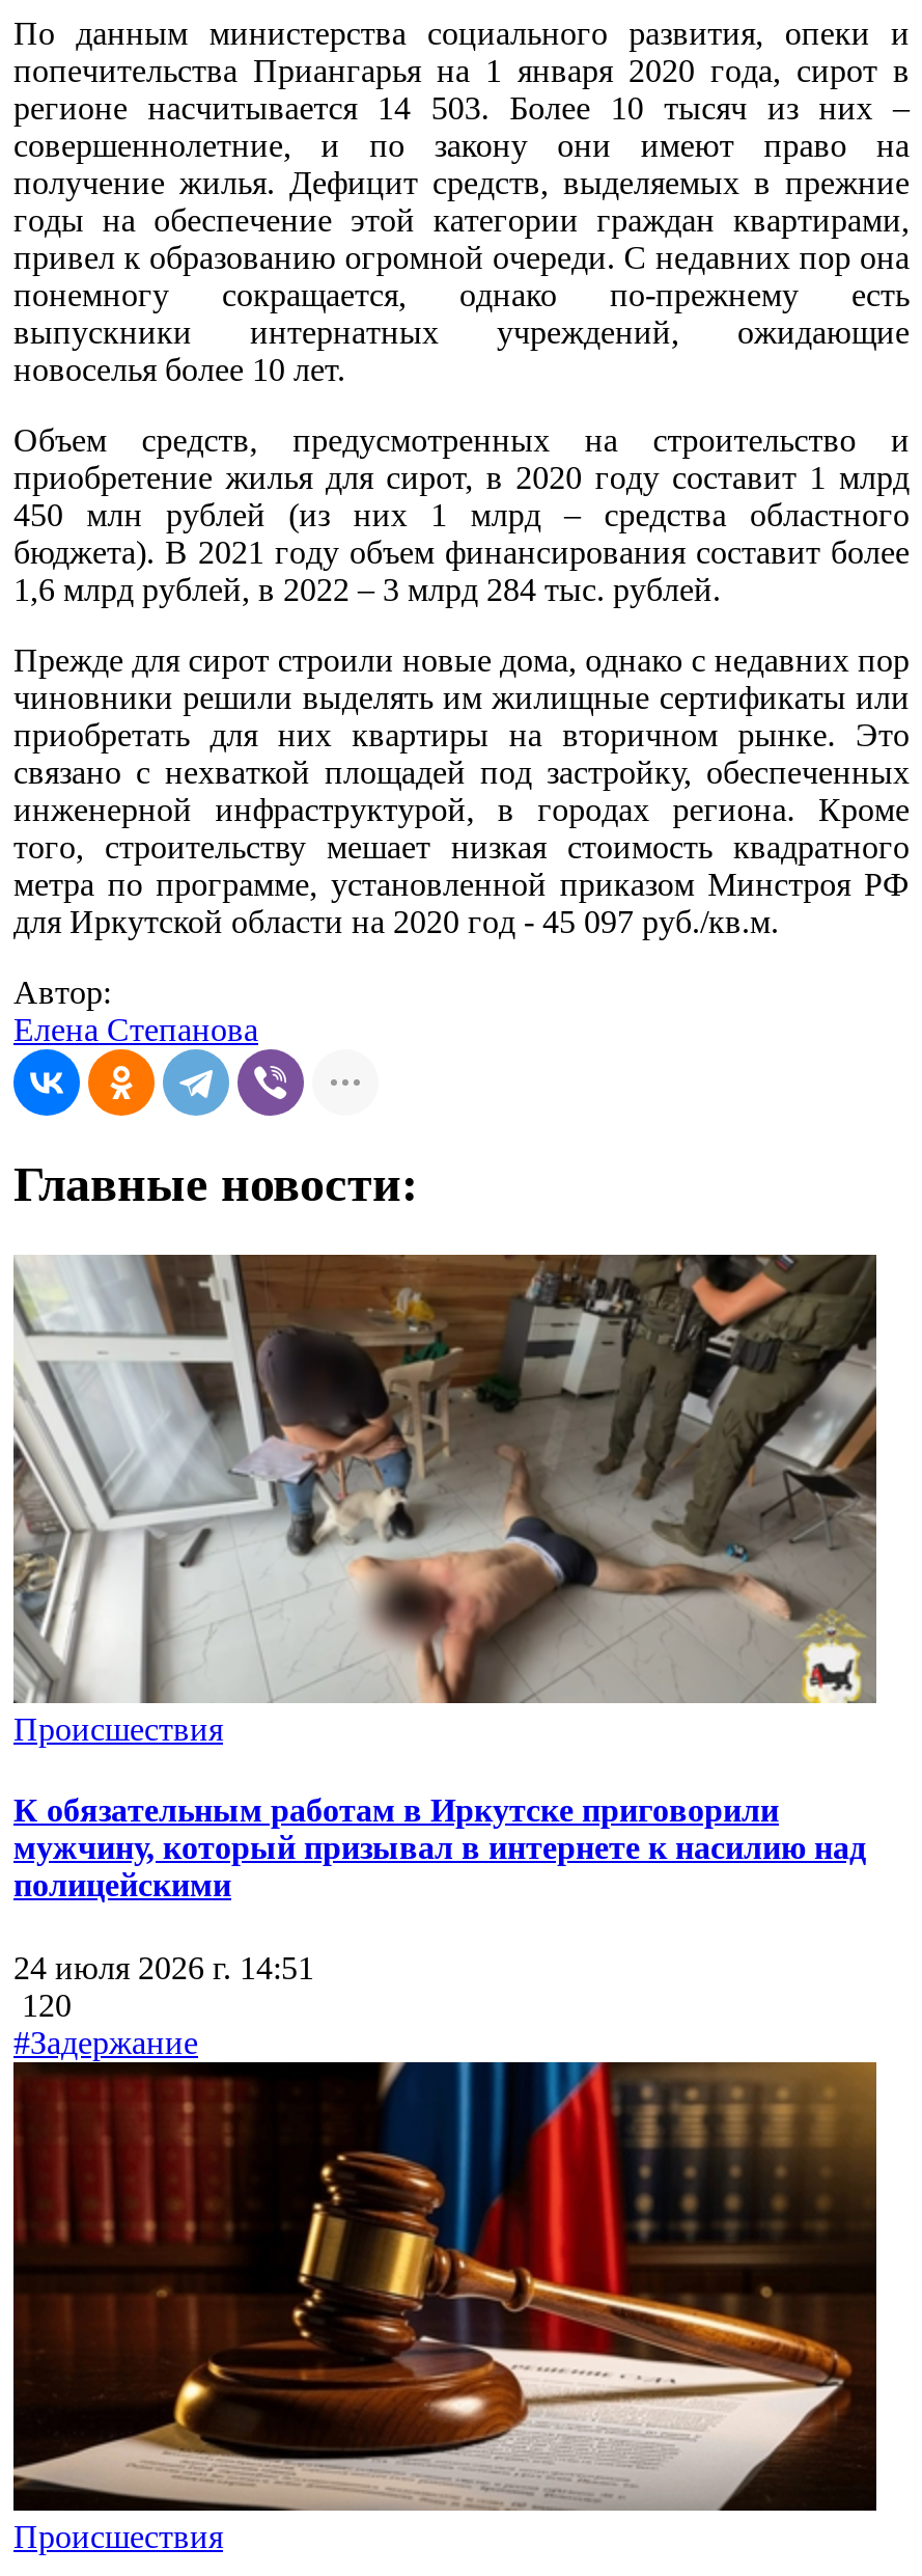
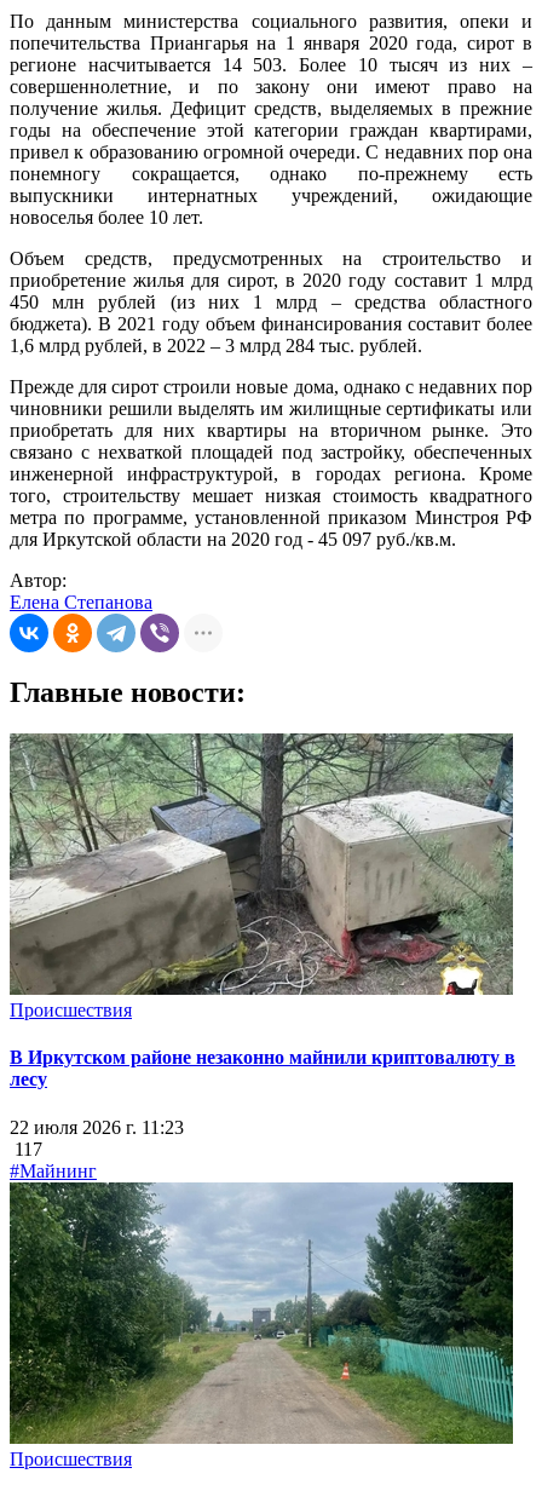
[13,1253,878,1705] [image] -> [8,732,514,996] [image]
[13,1793,866,1903] К обязательным работам в Иркутске приговорили | мужчину, который призывал в интернете к насилию над | полицейскими -> [10,1047,515,1090] В Иркутском районе незаконно майнили криптовалюту в | лесу
[13,1949,314,2059] 24 июля 2026 г. 14:51 | 120 | #Задержание -> [10,1117,184,1181] 22 июля 2026 г. 11:23 | 117 | #Майнинг
[11,2060,878,2513] [image] -> [8,1181,514,1445] [image]

